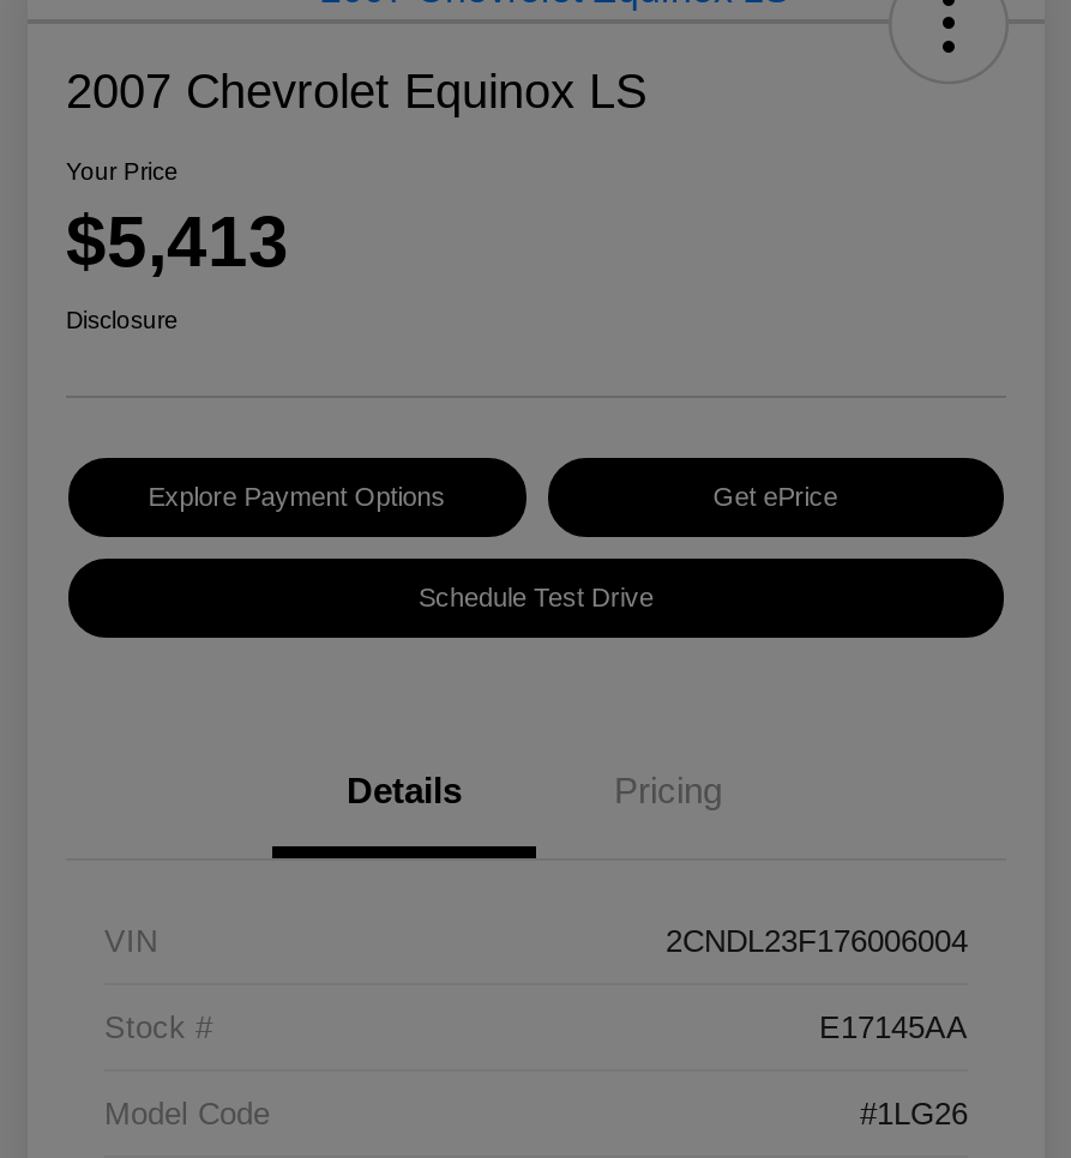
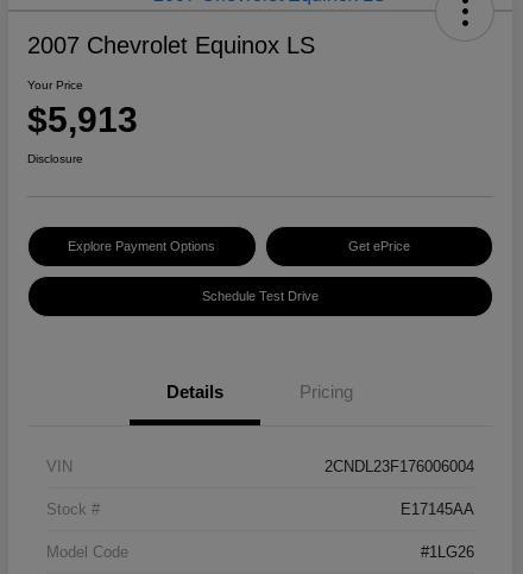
[66,202,289,281] $5,413 -> [27,100,138,139] $5,913

